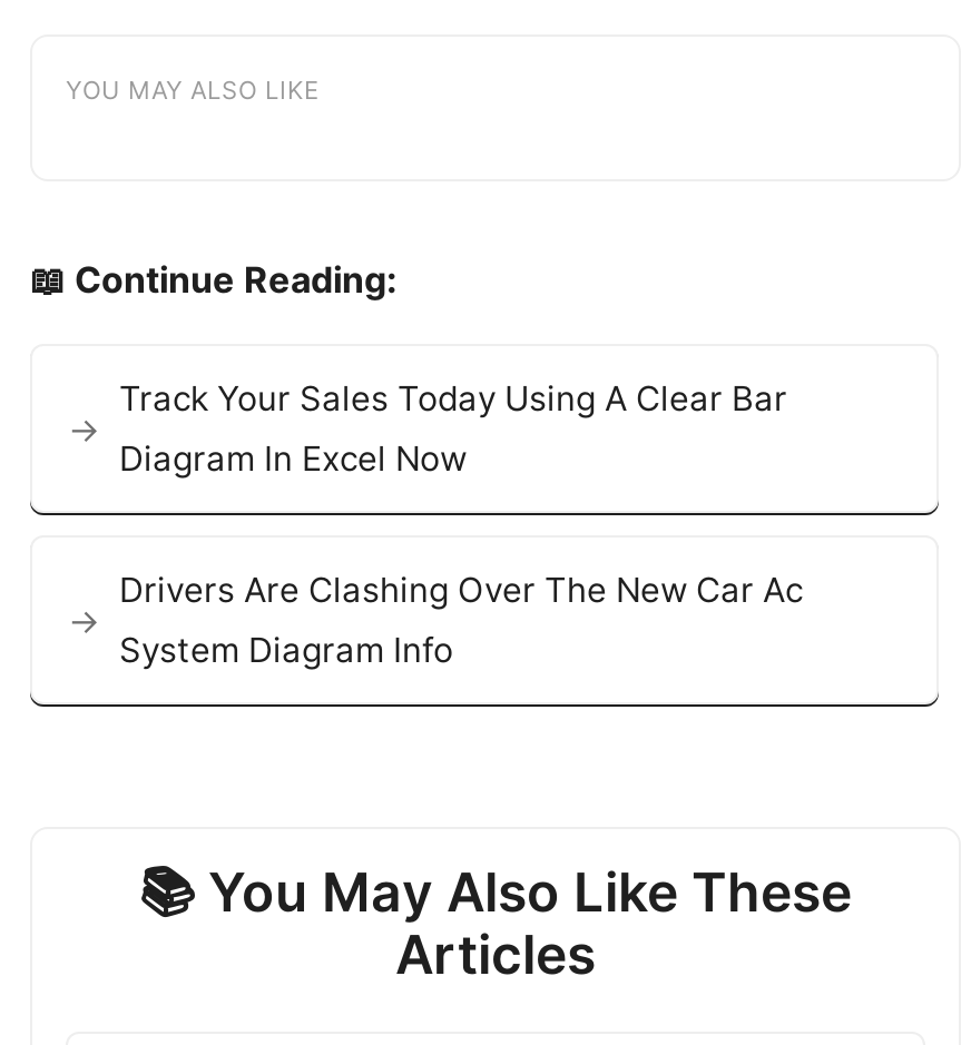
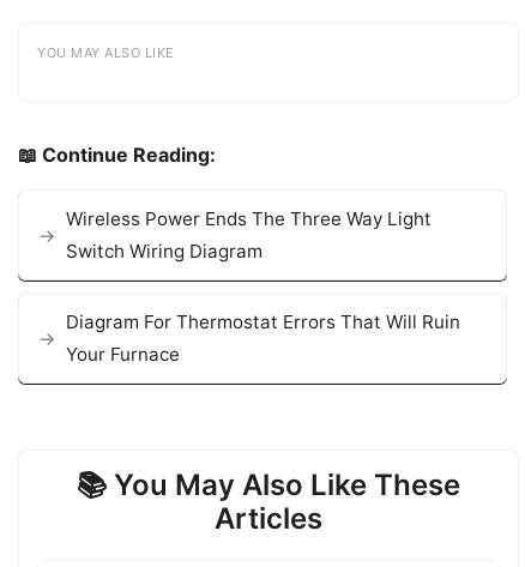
[119,378,787,480] Track Your Sales Today Using A Clear Bar | Diagram In Excel Now -> [66,208,432,263] Wireless Power Ends The Three Way Light | Switch Wiring Diagram
[119,569,803,672] Drivers Are Clashing Over The New Car Ac | System Diagram Info -> [66,311,460,366] Diagram For Thermostat Errors That Will Ruin | Your Furnace

